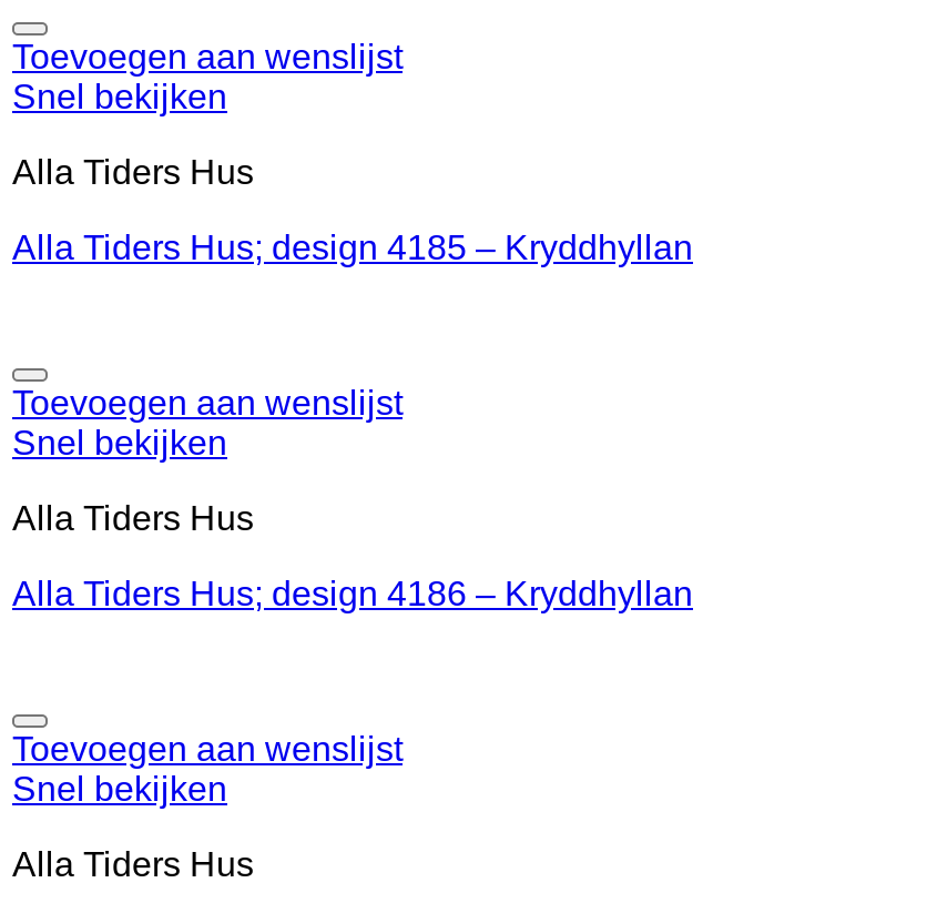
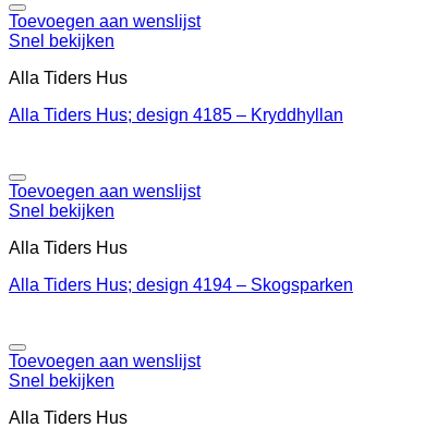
[12,575,693,613] Alla Tiders Hus; design 4186 – Kryddhyllan -> [9,276,353,294] Alla Tiders Hus; design 4194 – Skogsparken

